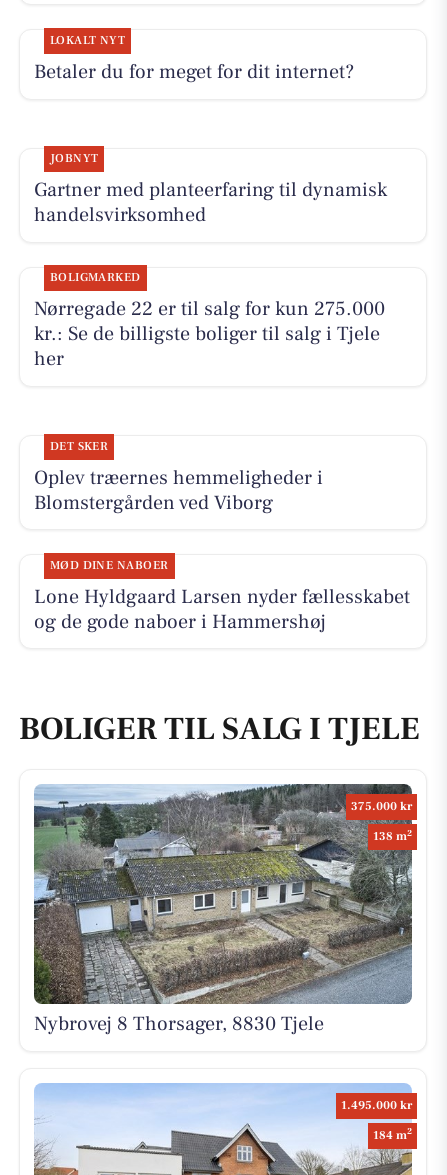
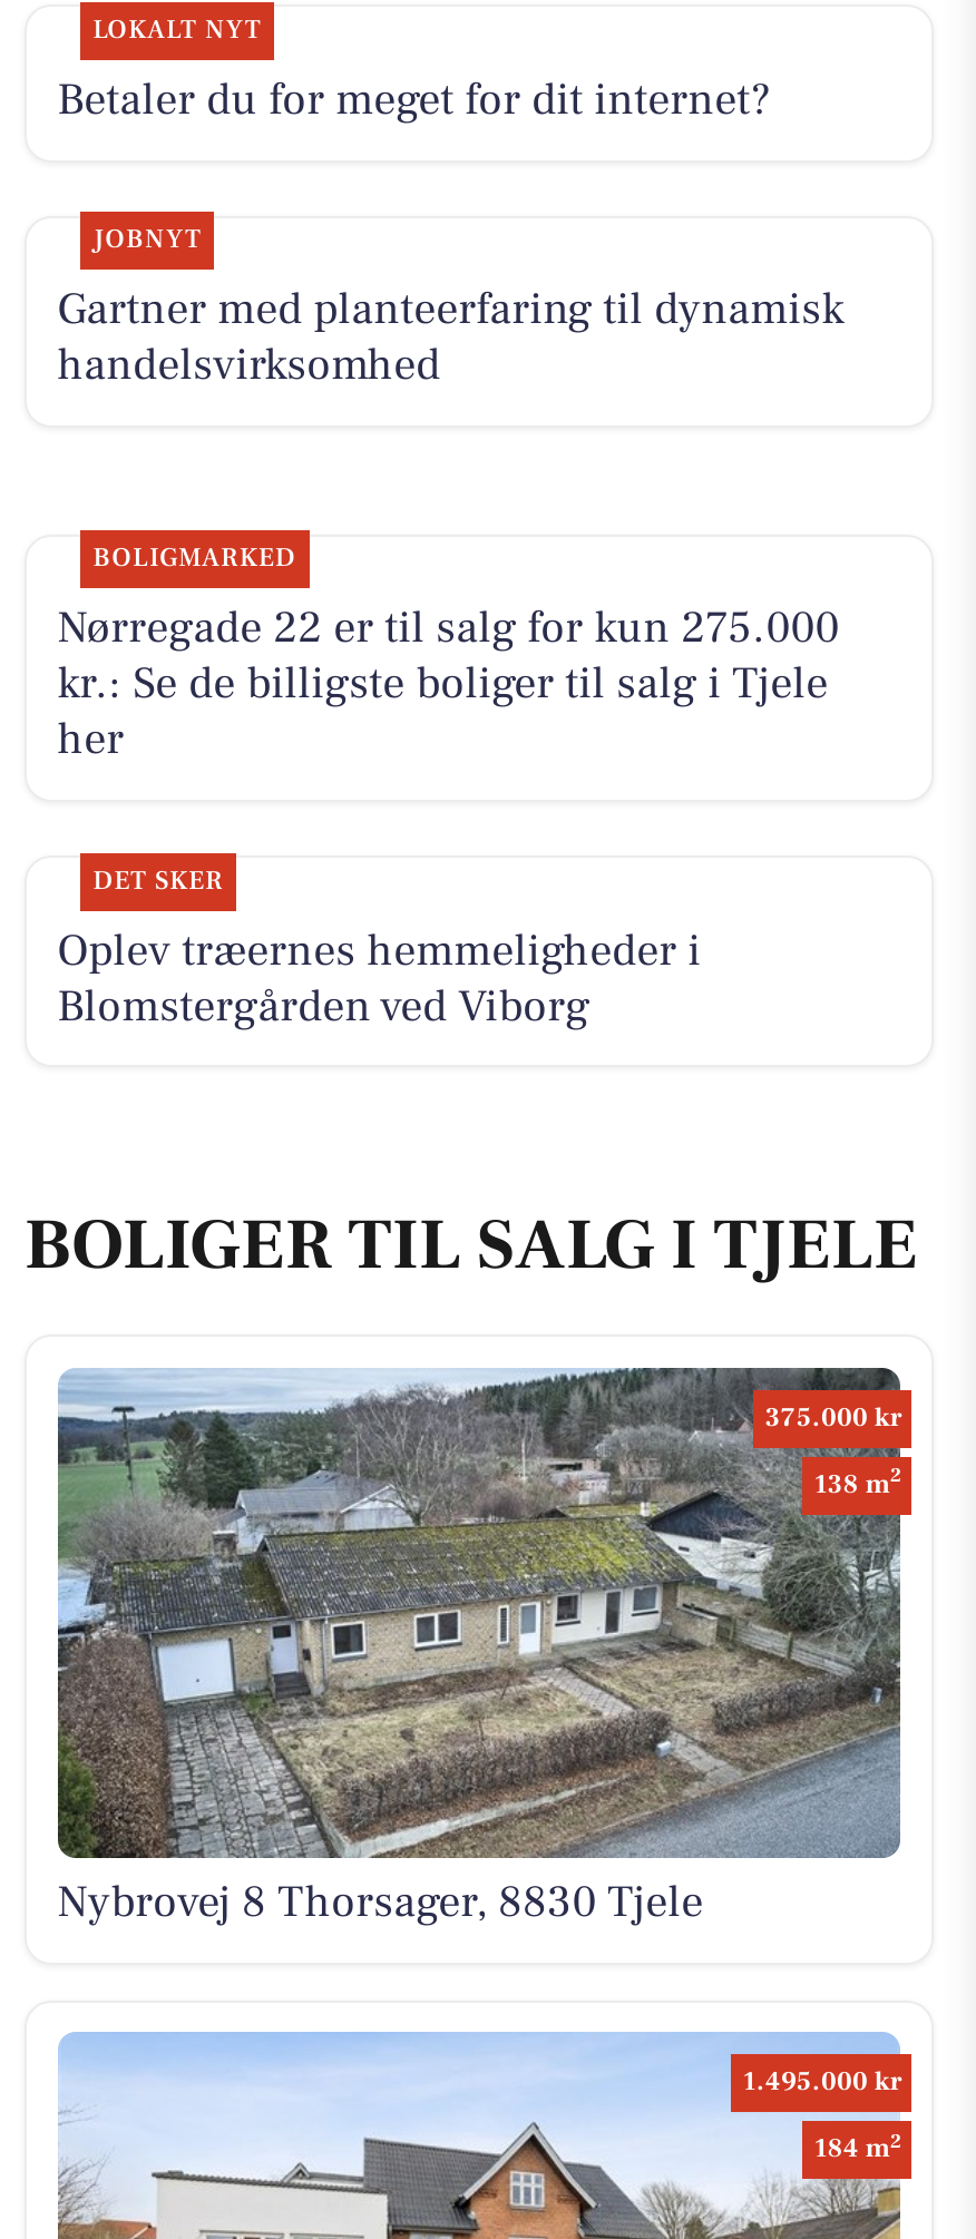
[34,558,410,635] MØD DINE NABOER | Lone Hyldgaard Larsen nyder fællesskabet | og de gode naboer i Hammershøj -> none

